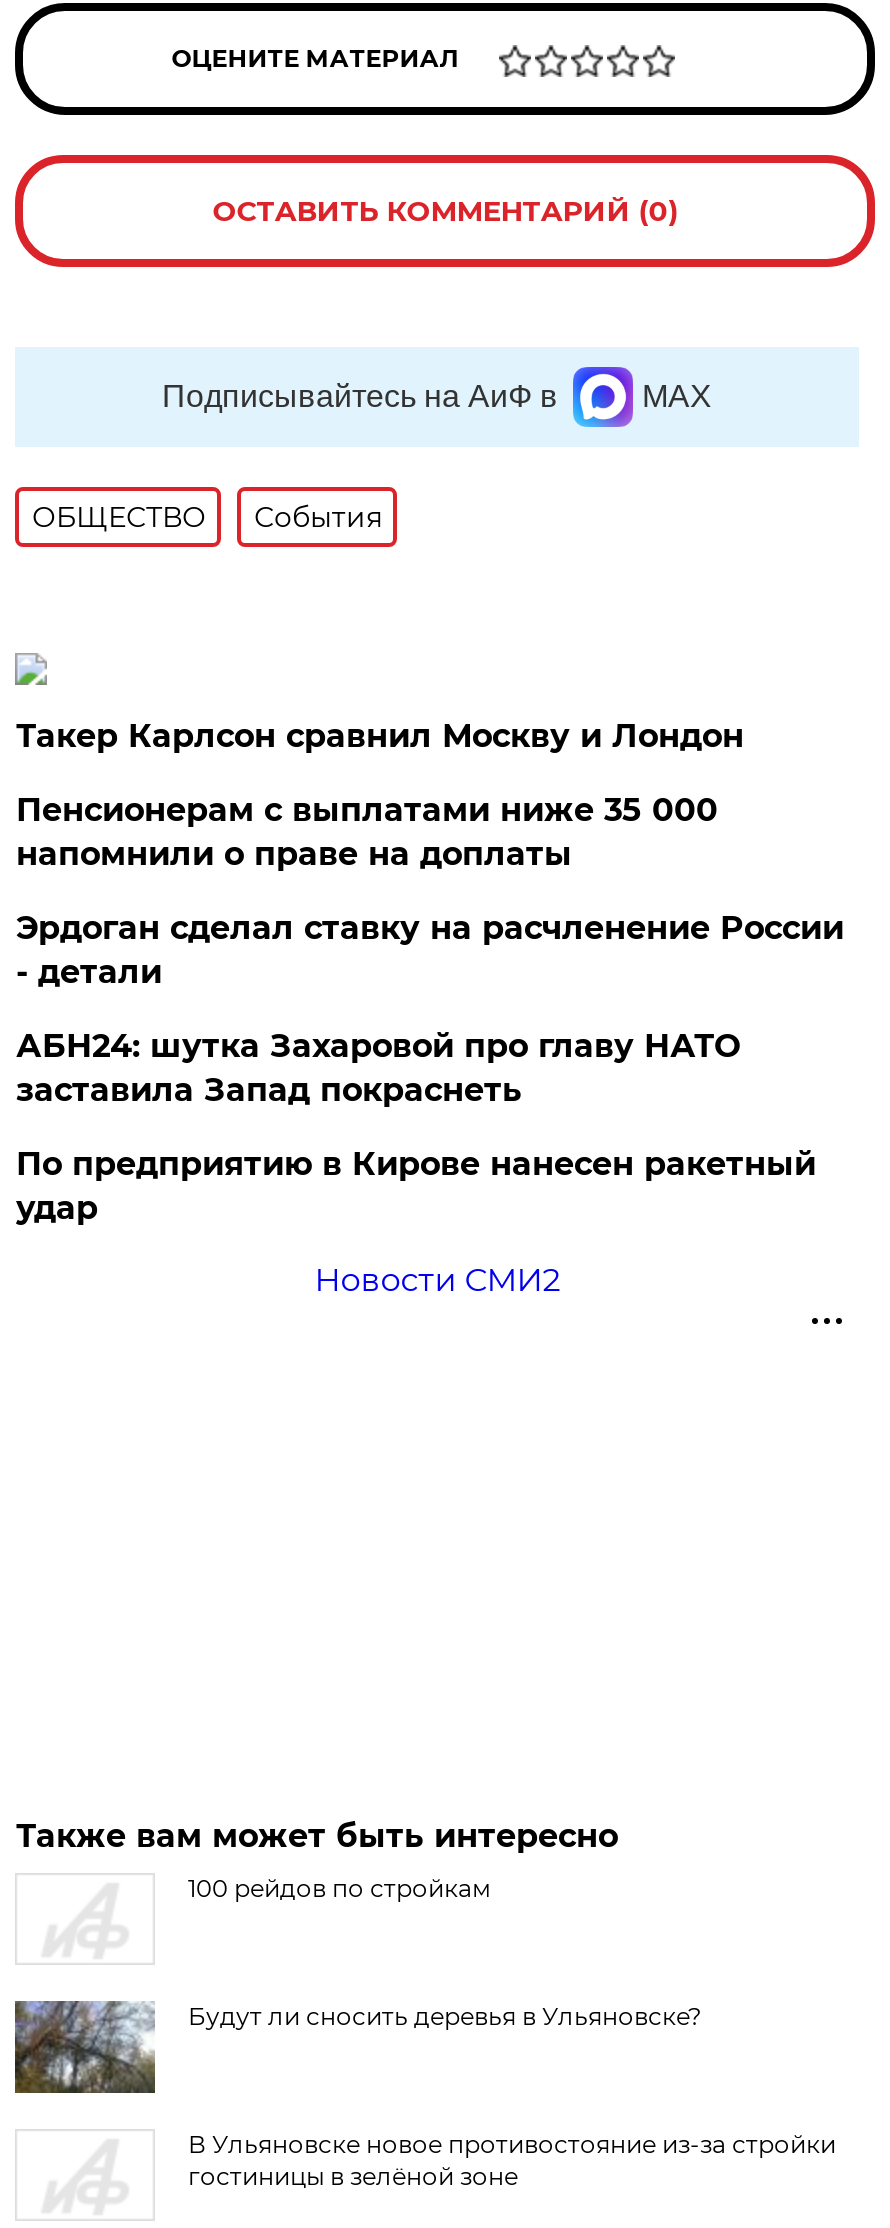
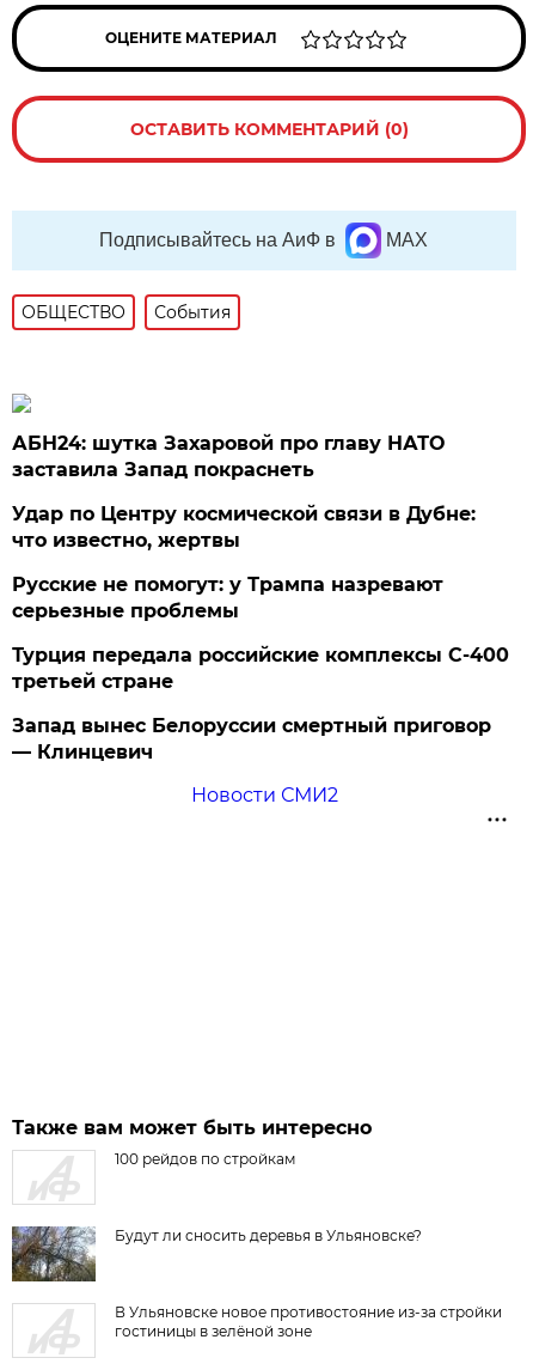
[16,717,844,991] Такер Карлсон сравнил Москву и Лондон | Пенсионерам с выплатами ниже 35 000 | напомнили о праве на доплаты | Эрдоган сделал ставку на расчленение России | - детали -> none
moved [16,1027,740,1109] -> [12,432,445,481]: АБН24: шутка Захаровой про главу НАТО | заставила Запад покраснеть
[16,1145,816,1227] По предприятию в Кирове нанесен ракетный | удар -> [12,502,510,763] Удар по Центру космической связи в Дубне: | что известно, жертвы | Русские не помогут: у Трампа назревают | серьезные проблемы | Турция передала российские комплексы С-400 | третьей стране | Запад вынес Белоруссии смертный приговор | — Клинцевич

